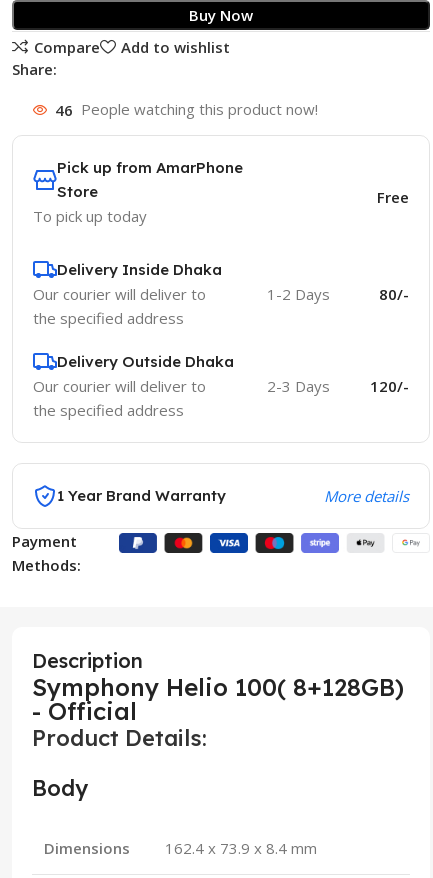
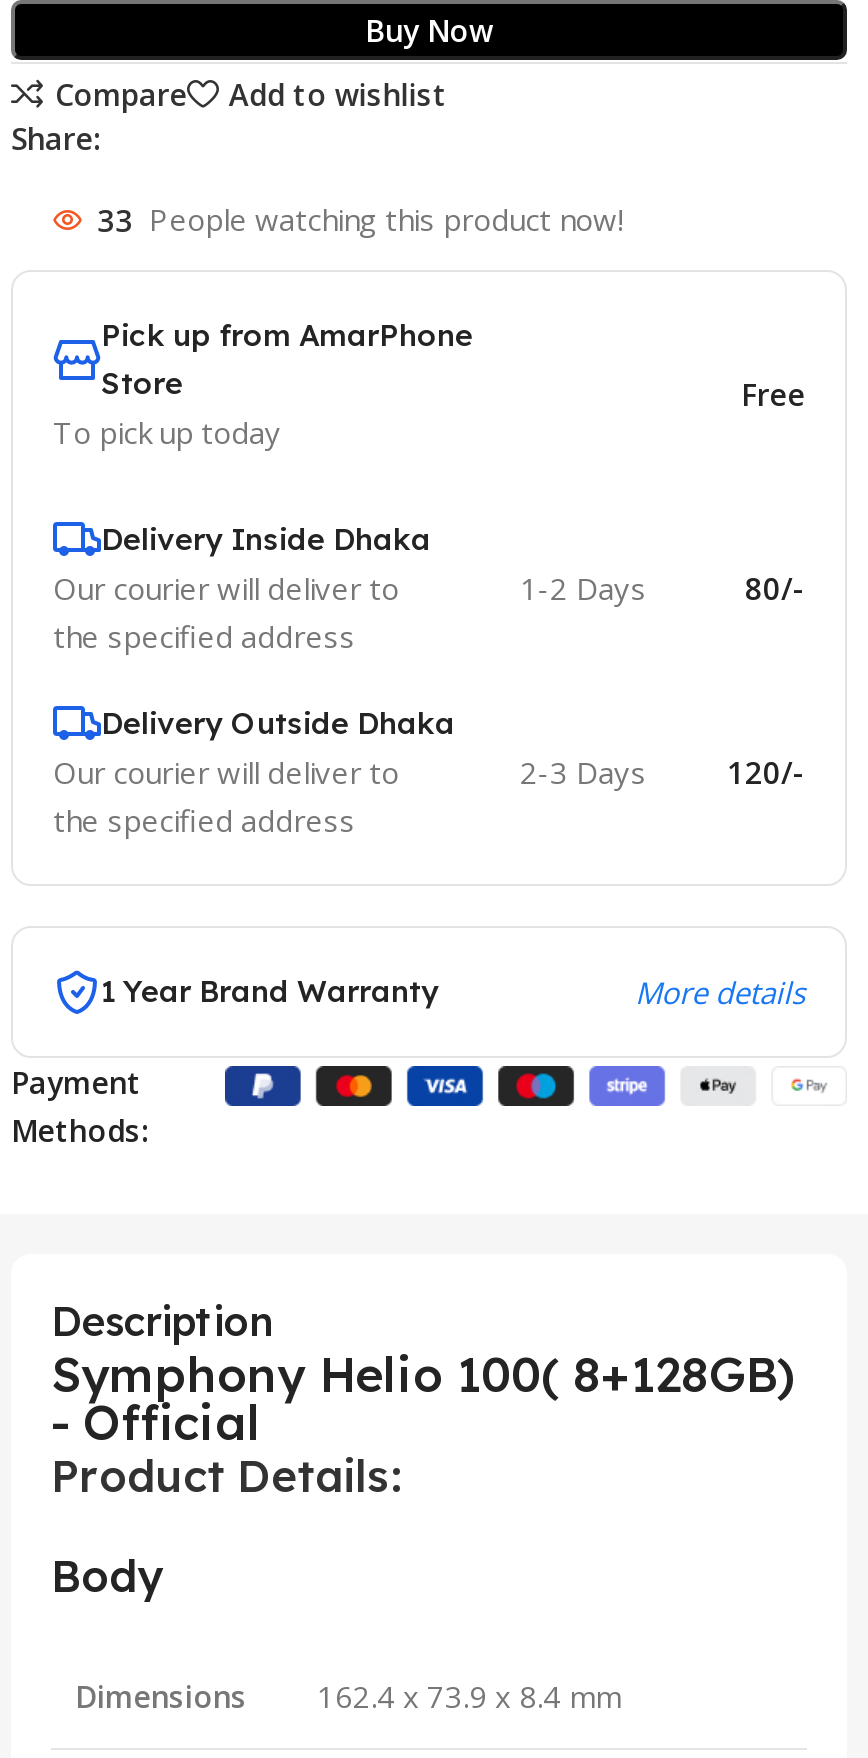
[55,100,318,120] 46 People watching this product now! -> [97,200,623,240] 33 People watching this product now!

